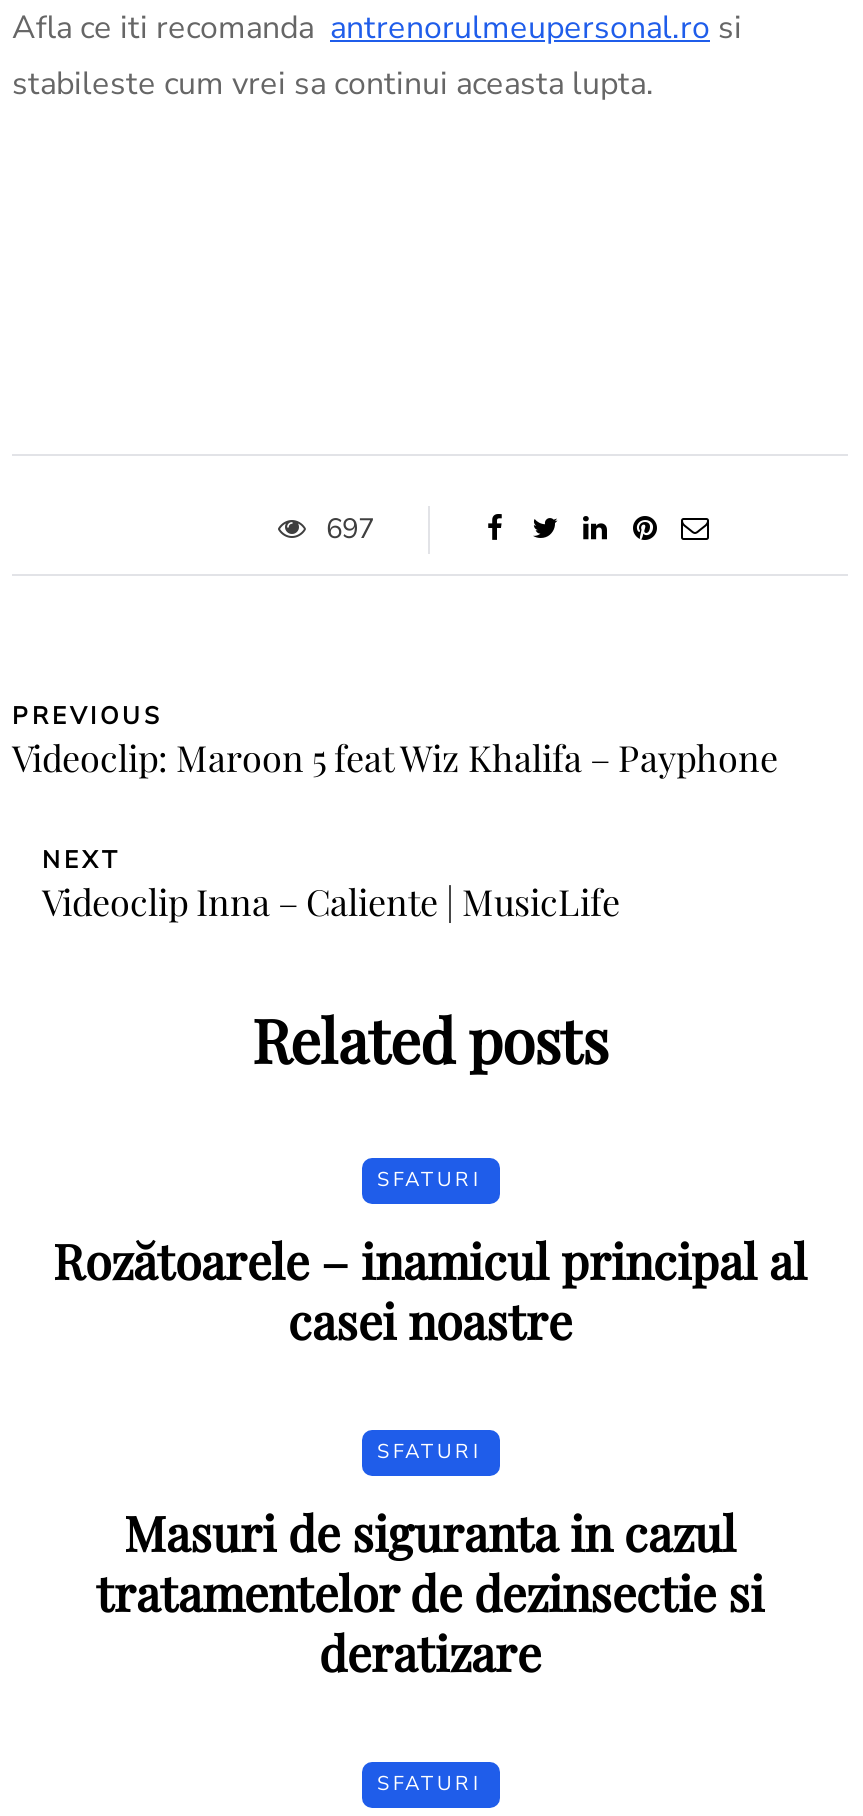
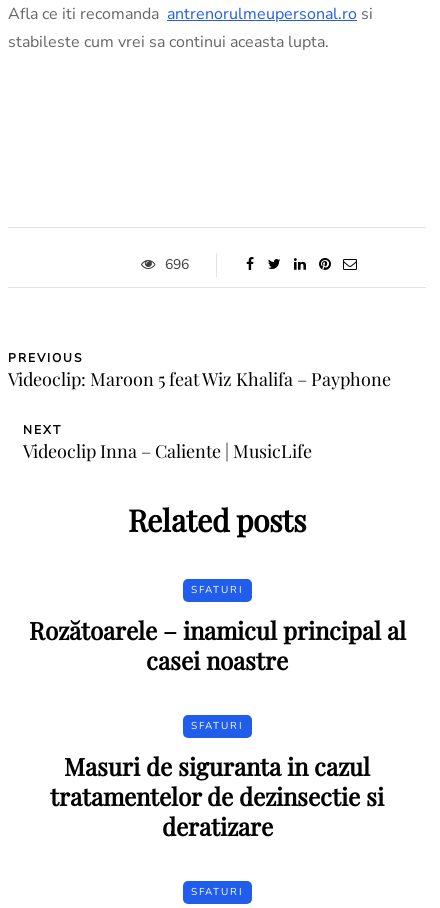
[326,510,374,548] 697 -> [165,255,189,274] 696

